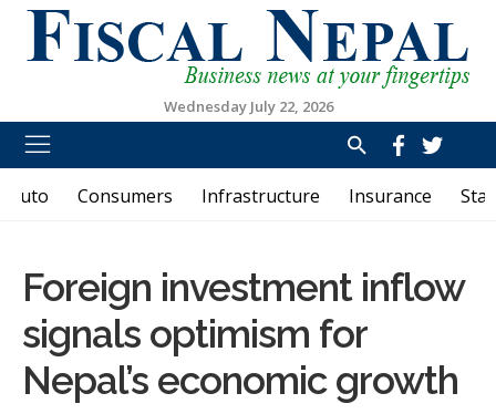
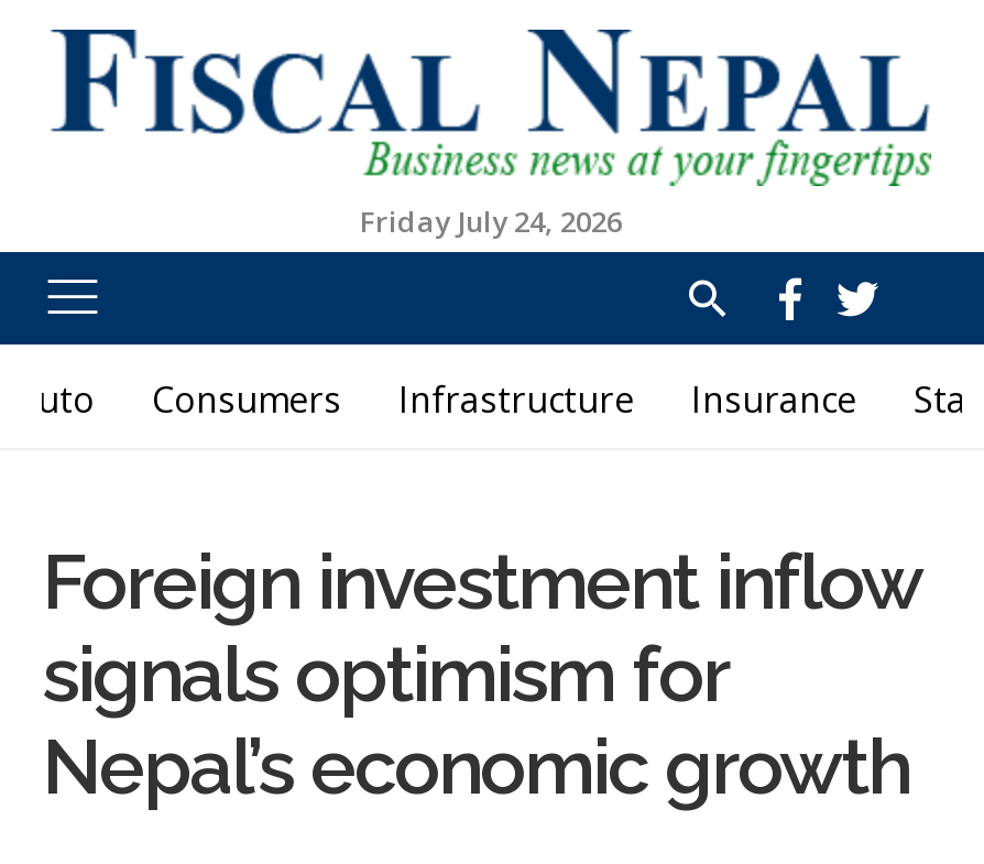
[163,96,333,116] Wednesday July 22, 2026 -> [360,201,622,241] Friday July 24, 2026

